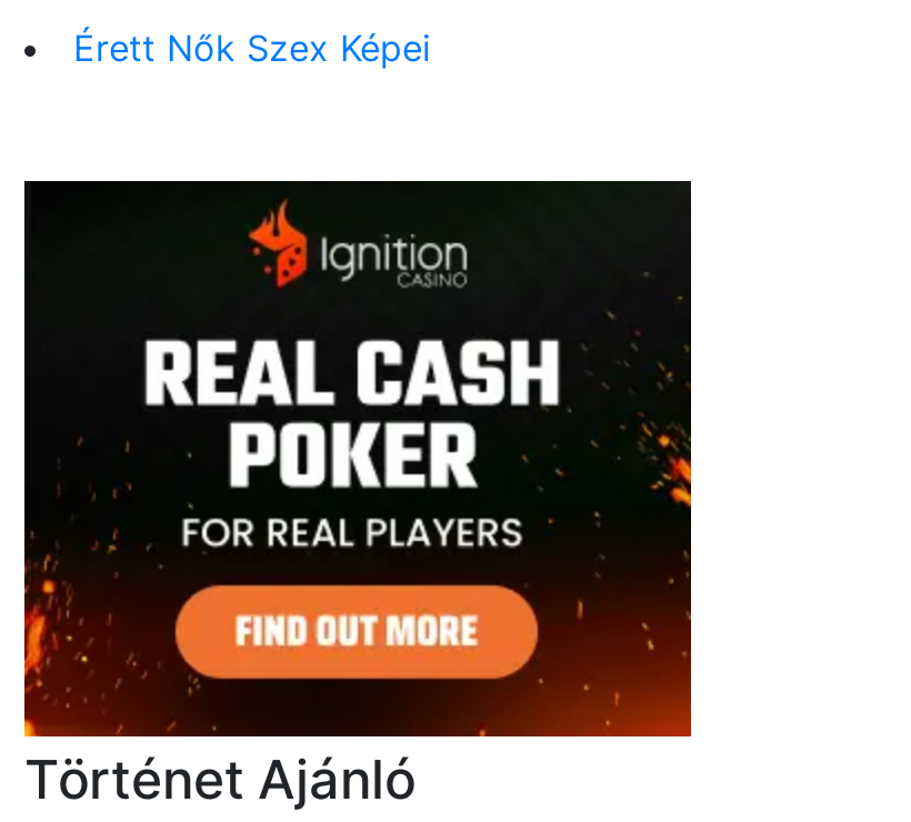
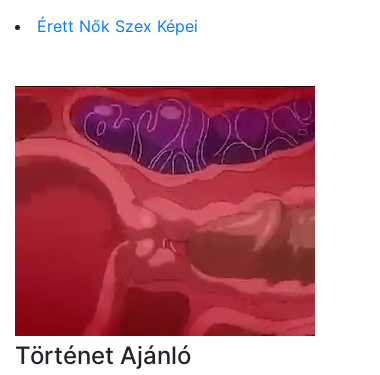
[22,181,693,739] [image] -> [14,85,316,337] [image]

